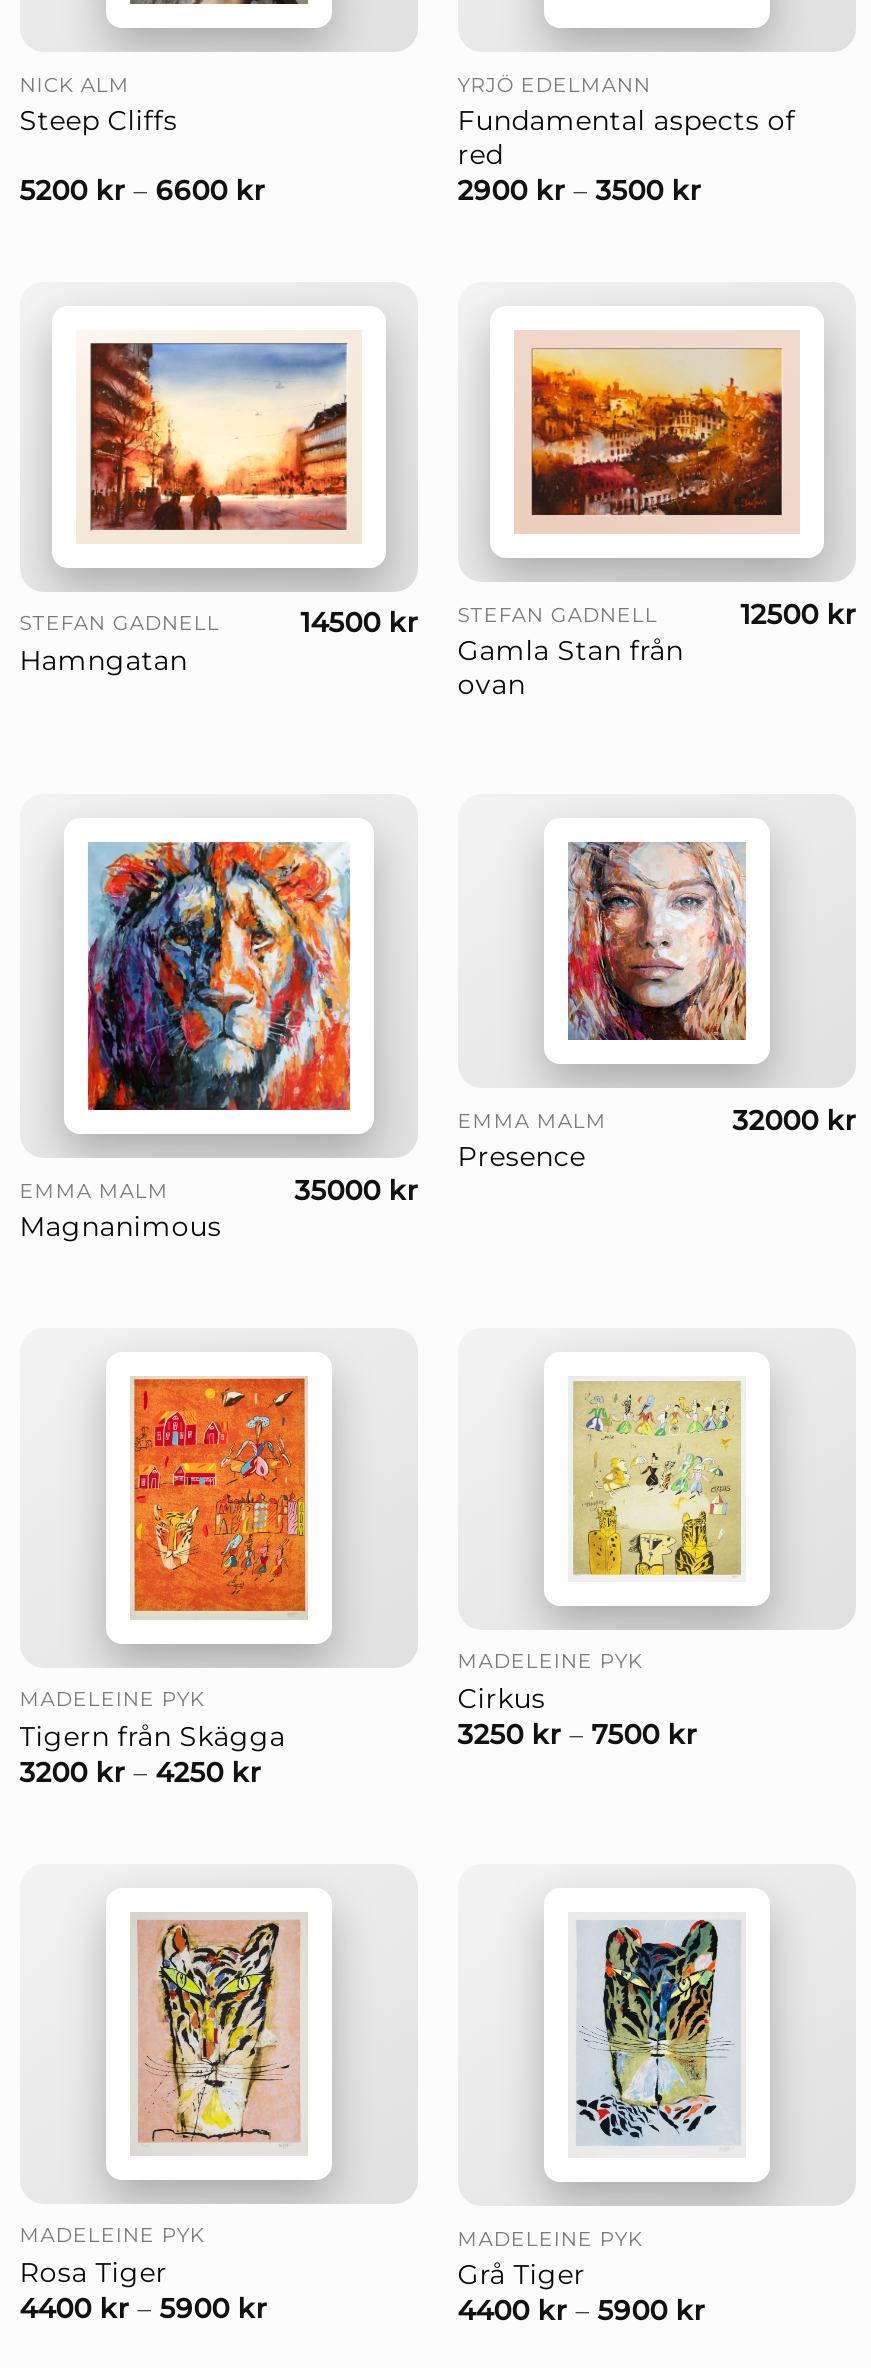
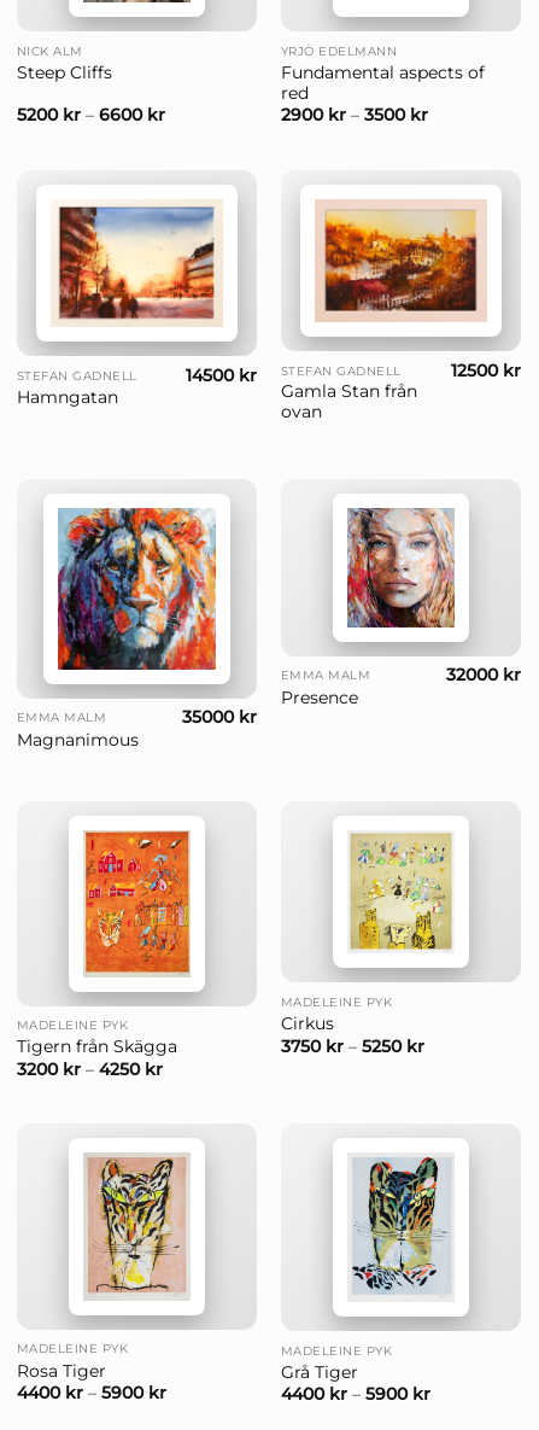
[458,1718,698,1750] 3250 kr – 7500 kr -> [281,1036,424,1056] 3750 kr – 5250 kr

